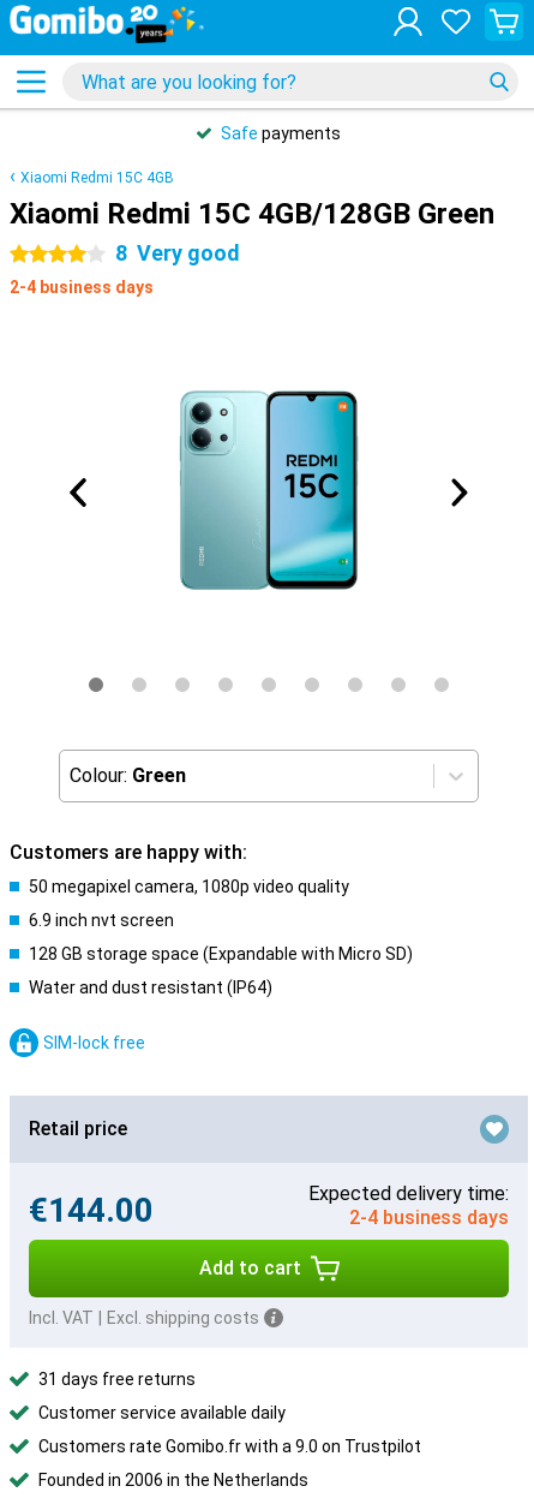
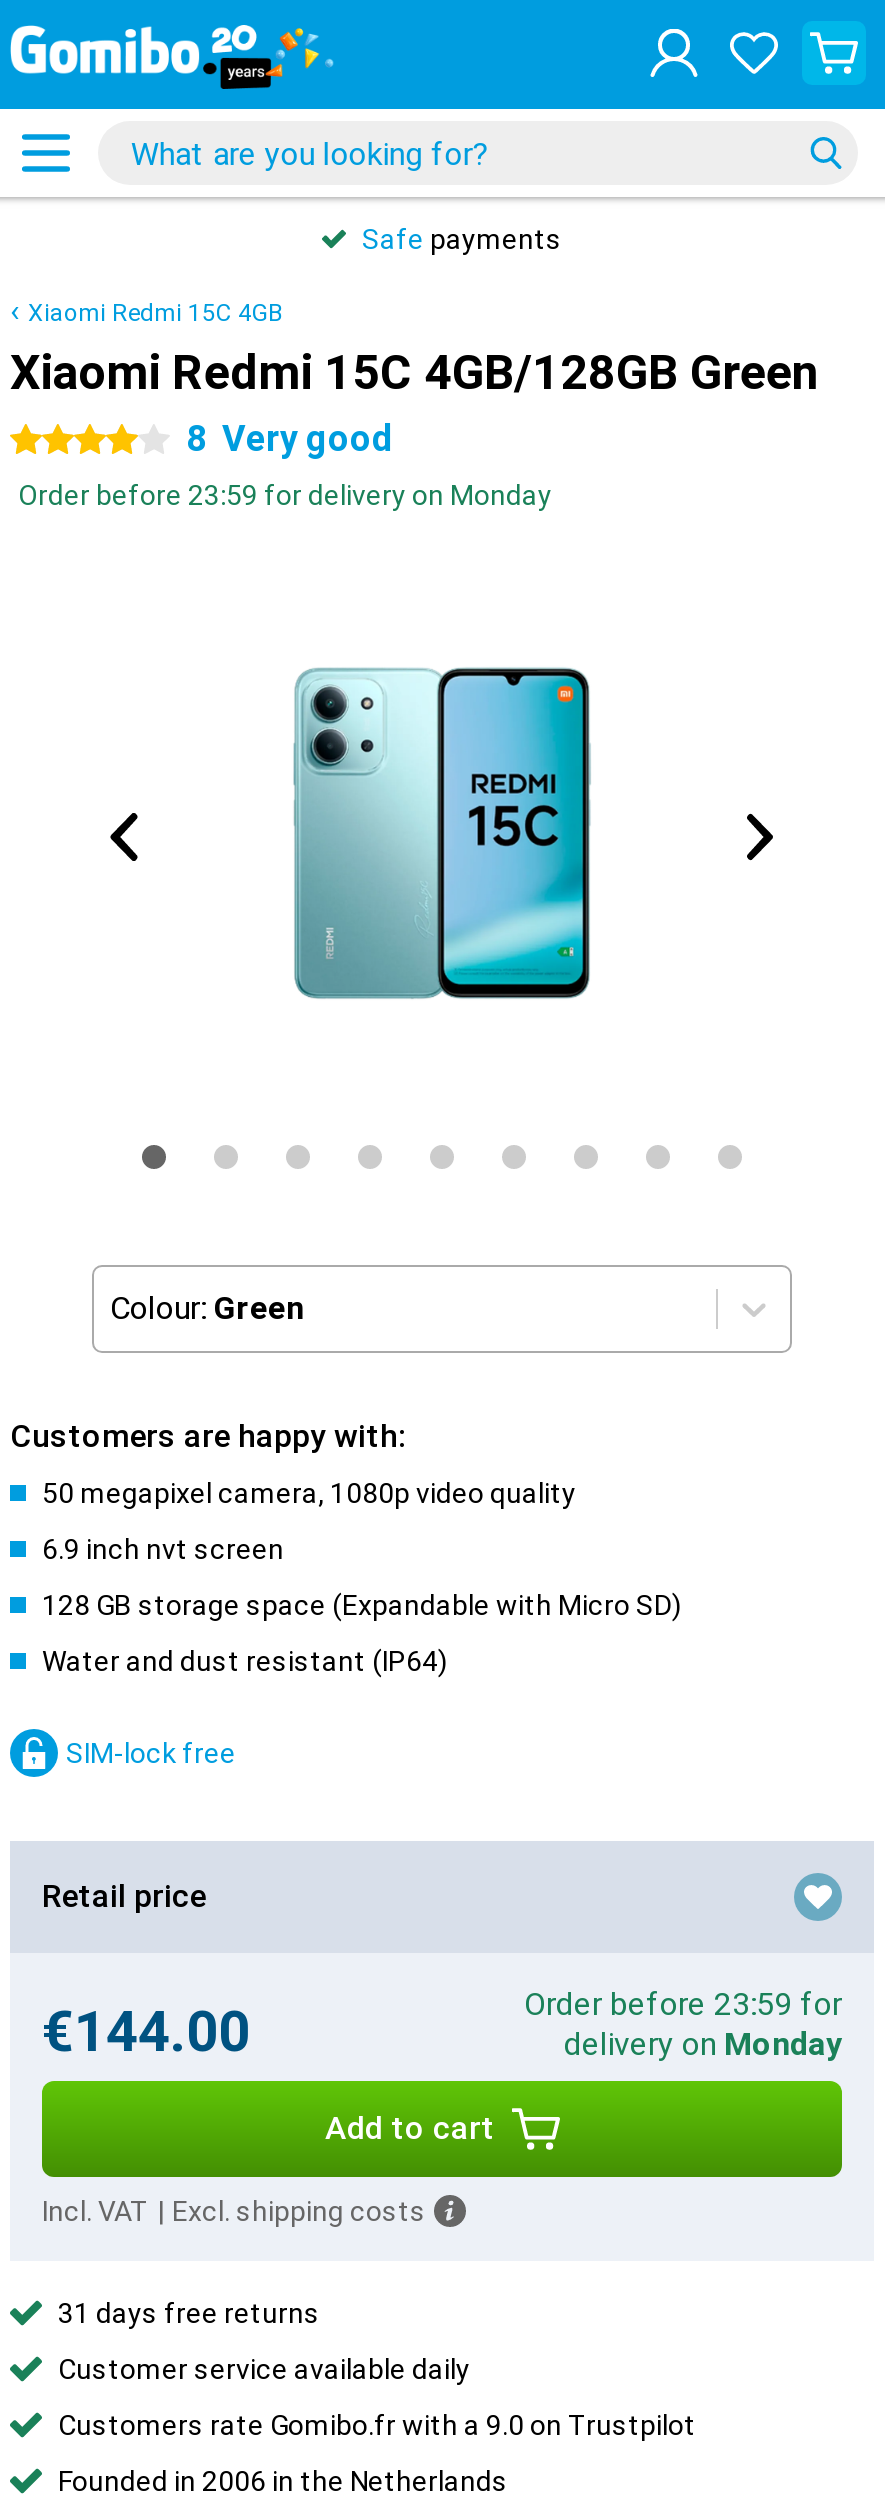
[10,277,154,297] 2-4 business days -> [18,479,552,511] Order before 23:59 for delivery on Monday
[308,1182,509,1229] Expected delivery time: | 2-4 business days -> [524,1985,842,2063] Order before 23:59 for | delivery on Monday

